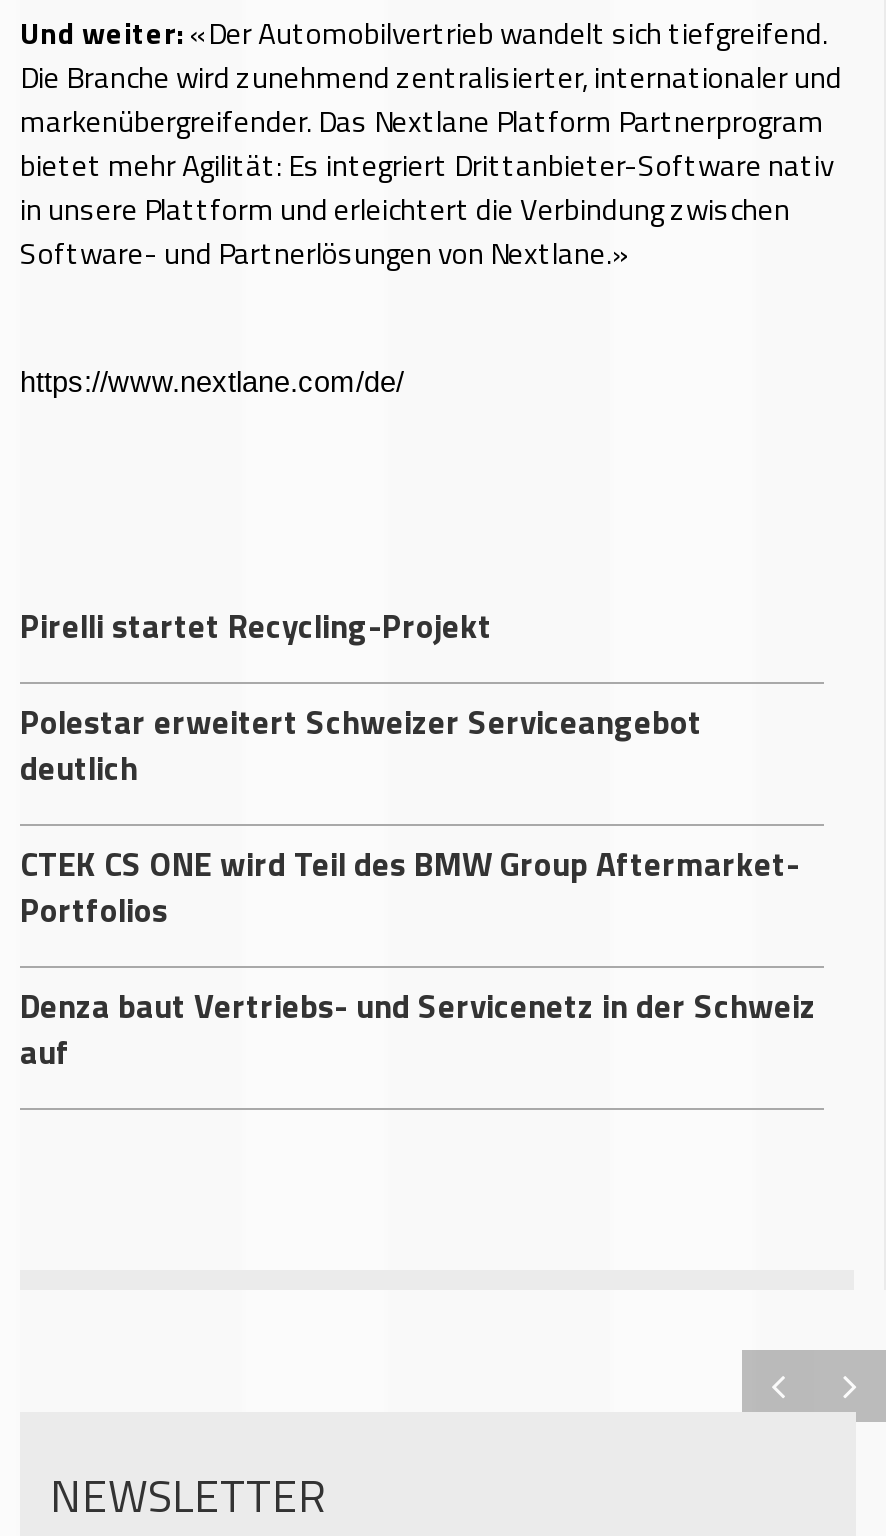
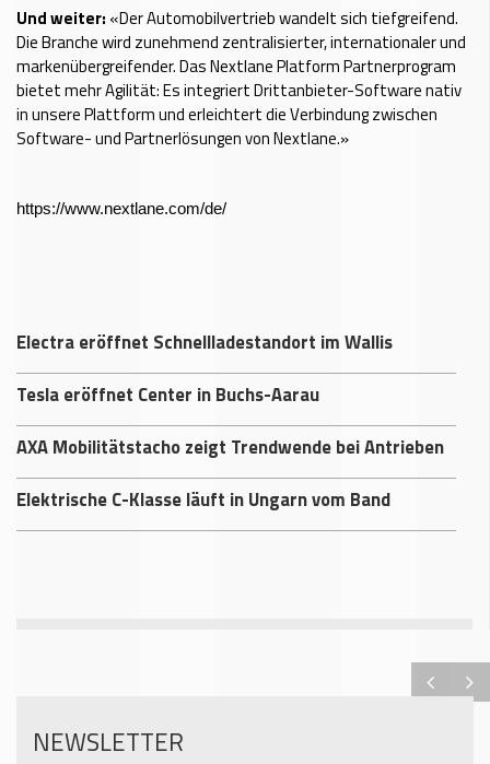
[20,600,492,650] Pirelli startet Recycling-Projekt -> [16,328,393,355] Electra eröffnet Schnellladestandort im Wallis
[20,696,702,792] Polestar erweitert Schweizer Serviceangebot | deutlich -> [16,380,319,408] Tesla eröffnet Center in Buchs-Aarau
[20,838,800,934] CTEK CS ONE wird Teil des BMW Group Aftermarket- | Portfolios -> [16,433,444,460] AXA Mobilitätstacho zeigt Trendwende bei Antrieben
[20,980,816,1076] Denza baut Vertriebs- und Servicenetz in der Schweiz | auf -> [16,485,390,513] Elektrische C-Klasse läuft in Ungarn vom Band

